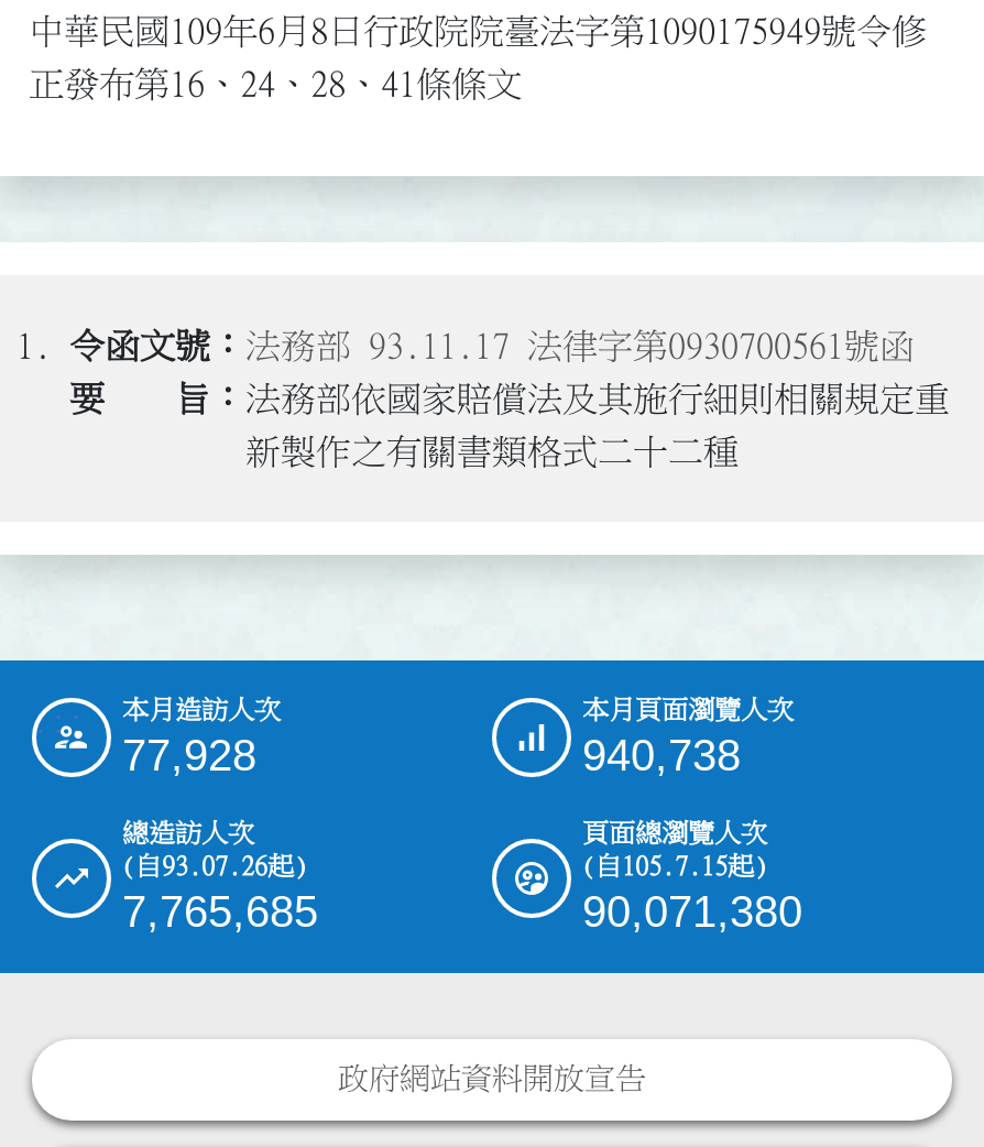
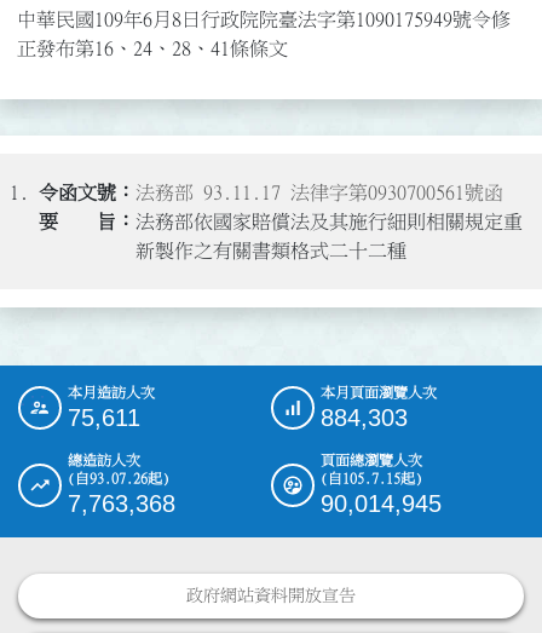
[122,730,256,778] 77,928 -> [68,404,140,430] 75,611
[582,730,741,778] 940,738 -> [321,404,408,430] 884,303
[122,886,318,935] 7,765,685 -> [68,490,175,516] 7,763,368
[582,886,802,935] 90,071,380 -> [321,490,442,516] 90,014,945

